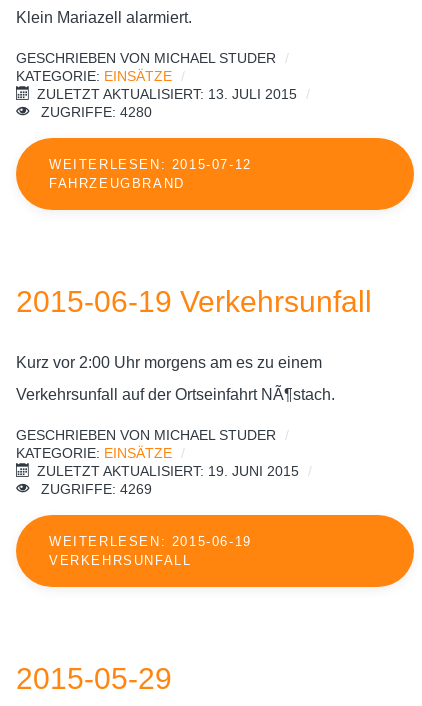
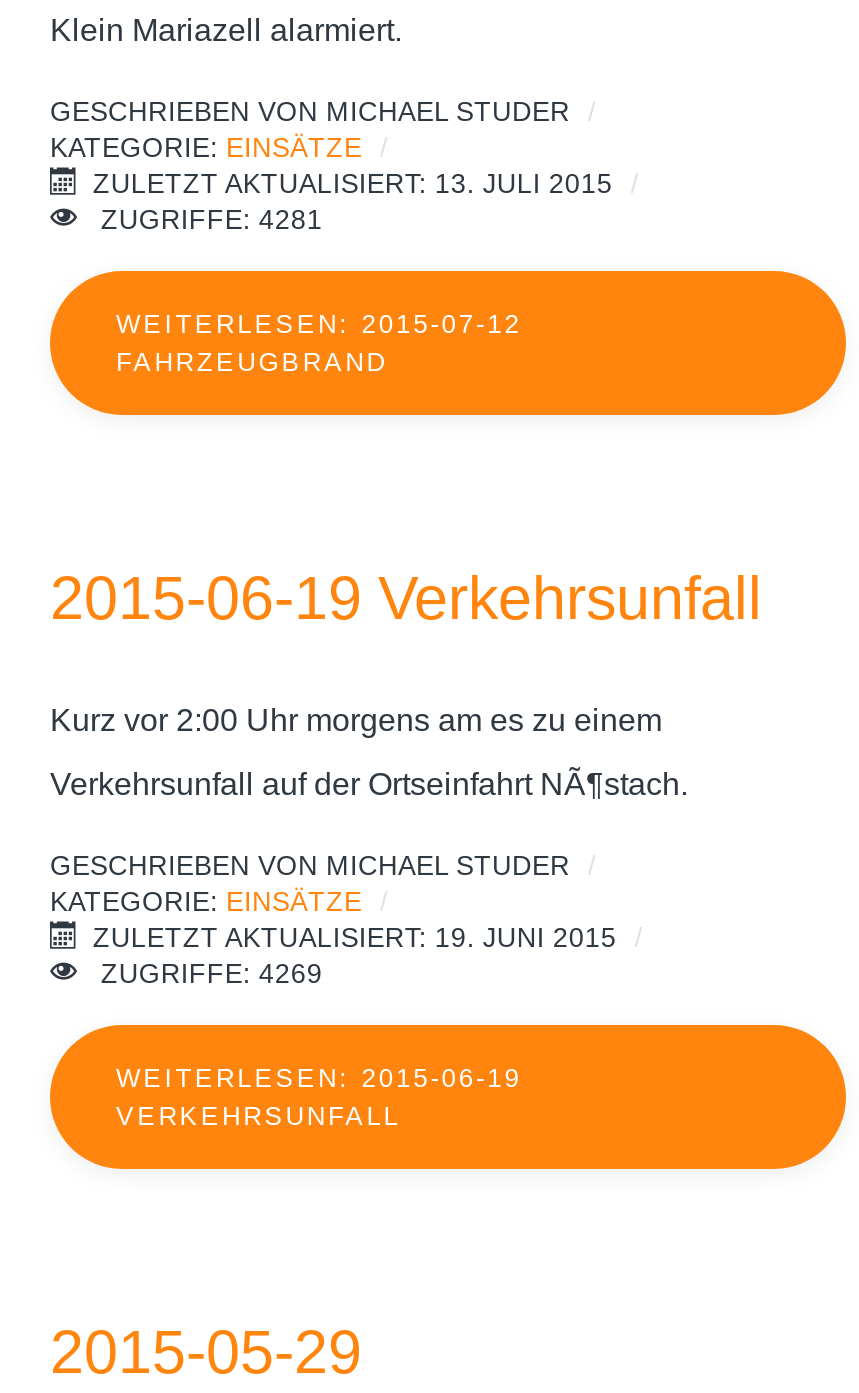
[37,104,152,119] ZUGRIFFE: 4280 -> [93,204,323,234] ZUGRIFFE: 4281

